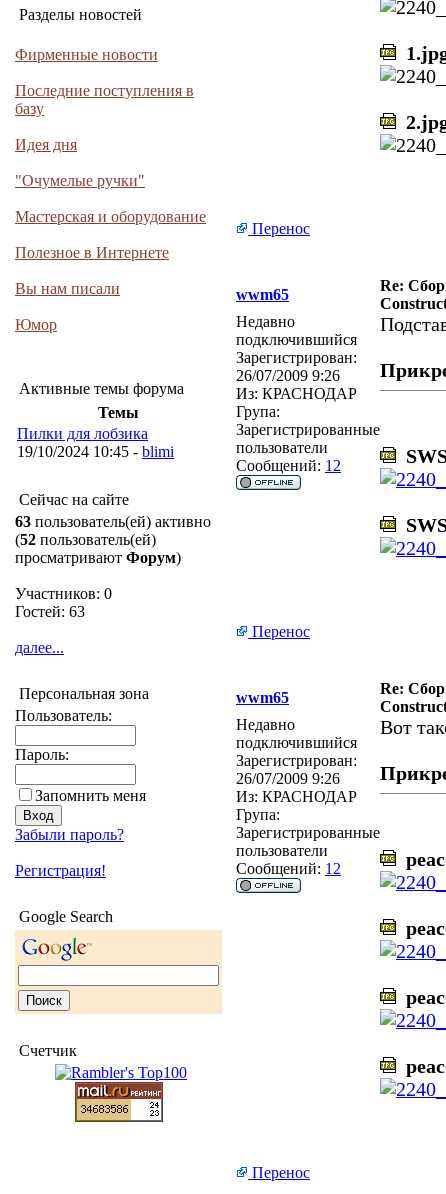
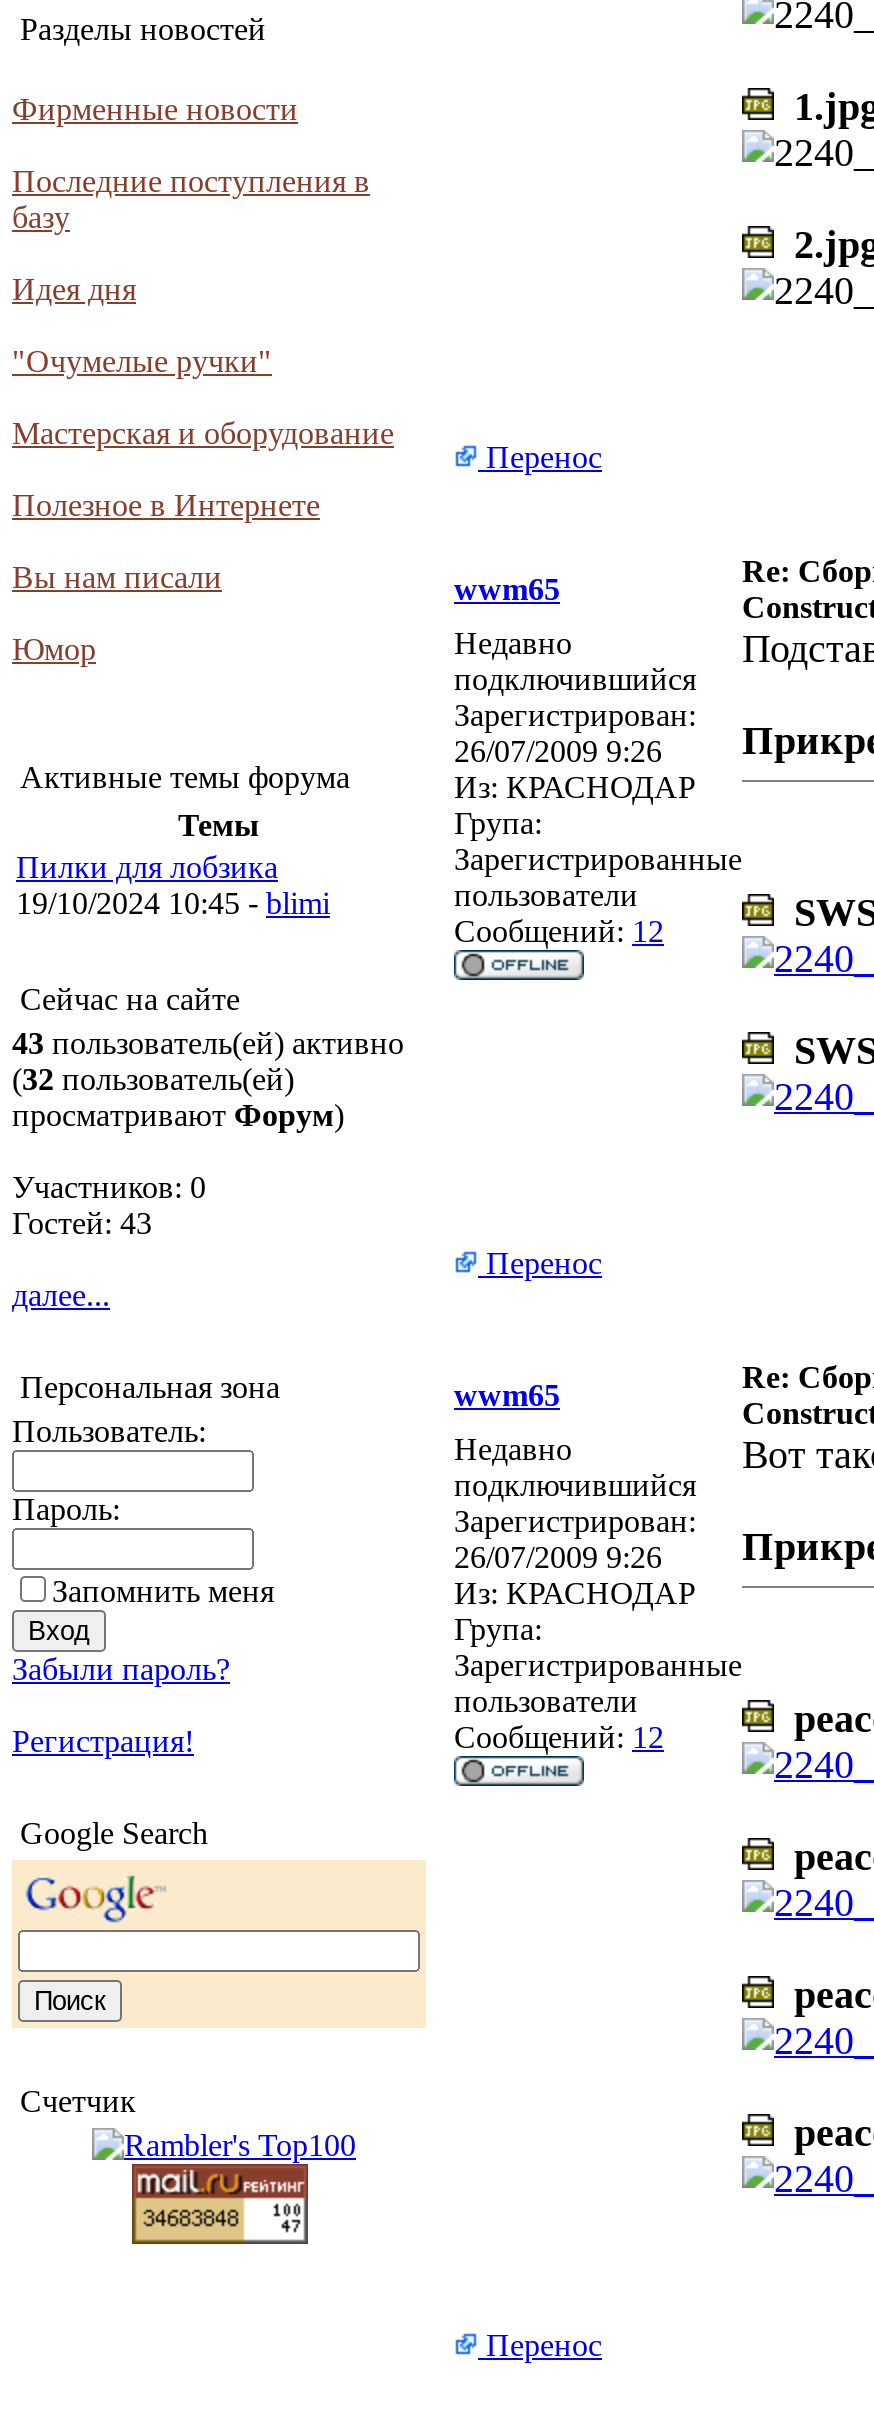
[15,513,211,530] 63 пользователь(ей) активно -> [12,1026,404,1060] 43 пользователь(ей) активно
[15,531,156,548] (52 пользователь(ей) -> [12,1062,294,1096] (32 пользователь(ей)
[15,603,85,620] Гостей: 63 -> [12,1206,152,1240] Гостей: 43

